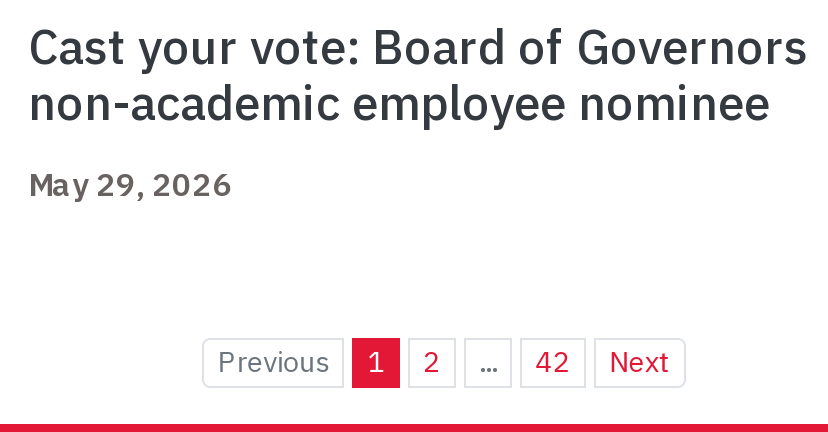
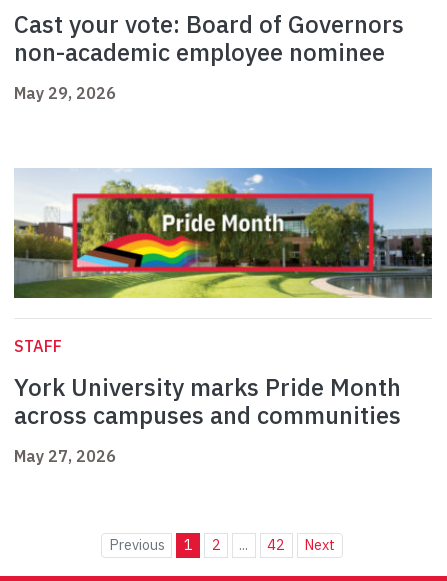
none -> [13,167,433,466] [image] | STAFF | York University marks Pride Month | across campuses and communities | May 27, 2026

